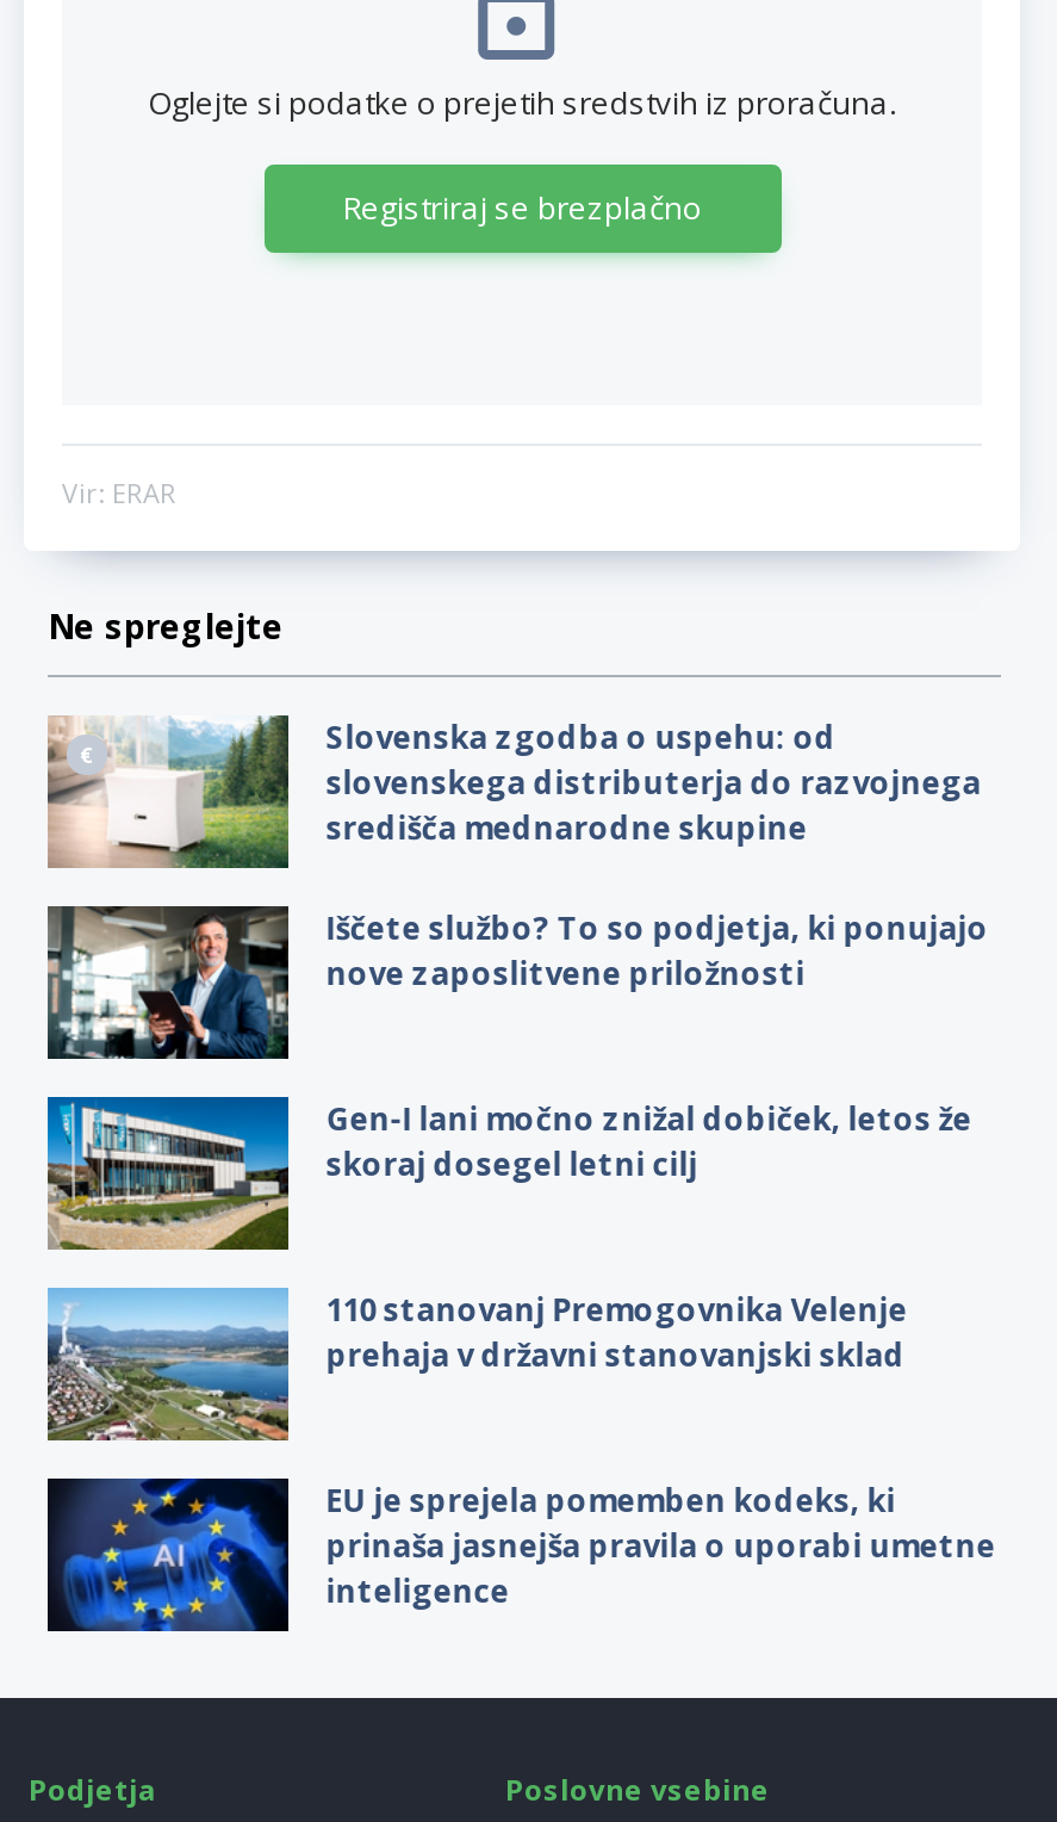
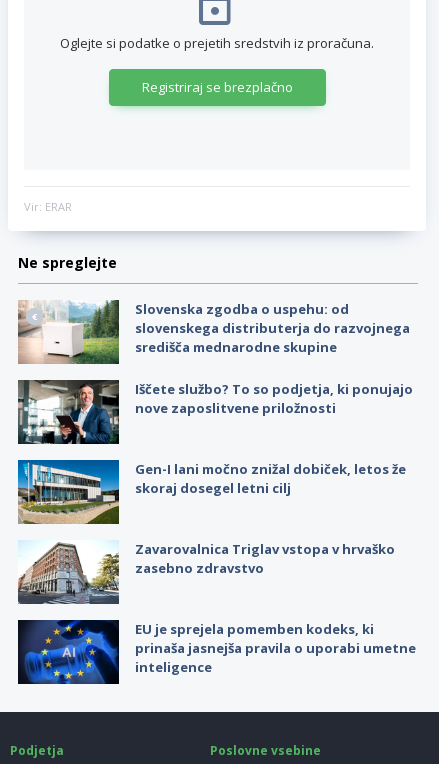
[45,1285,908,1443] [image] | 110 stanovanj Premogovnika Velenje | prehaja v državni stanovanjski sklad -> [18,539,395,604] [image] | Zavarovalnica Triglav vstopa v hrvaško | zasebno zdravstvo

